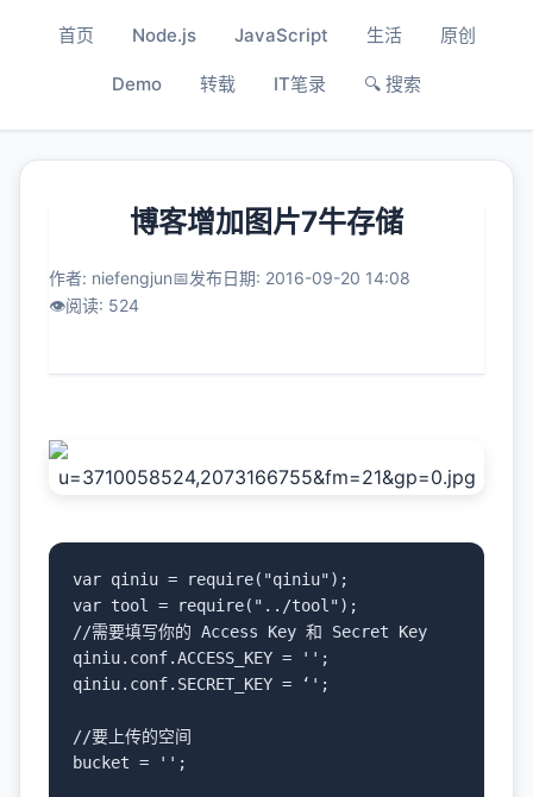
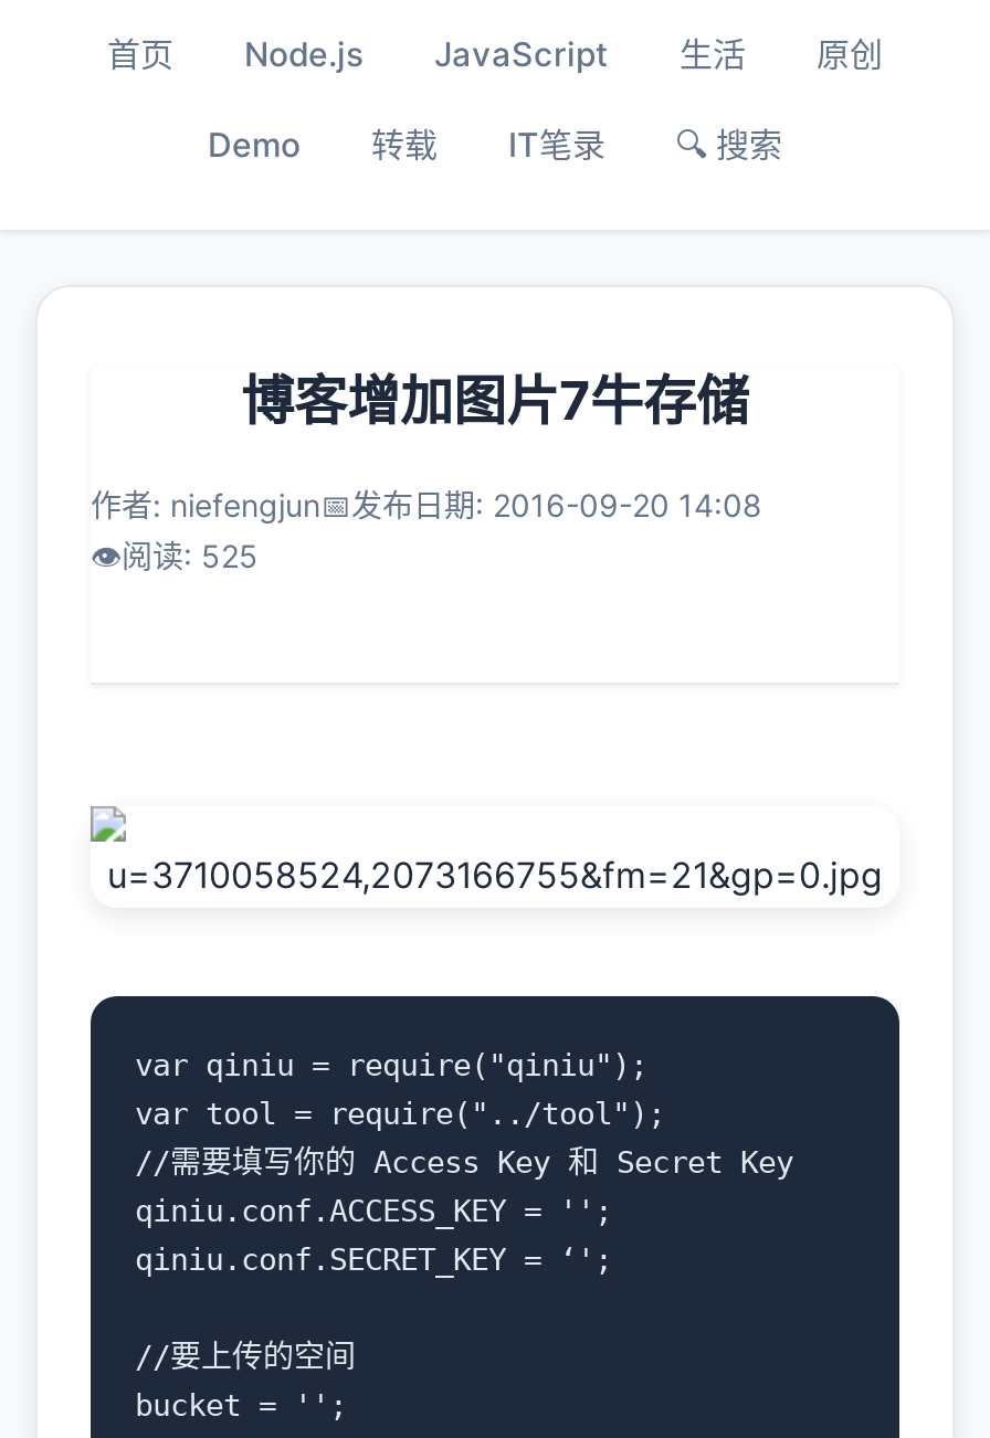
[65,295,139,315] 阅读: 524 -> [122,537,259,574] 阅读: 525

